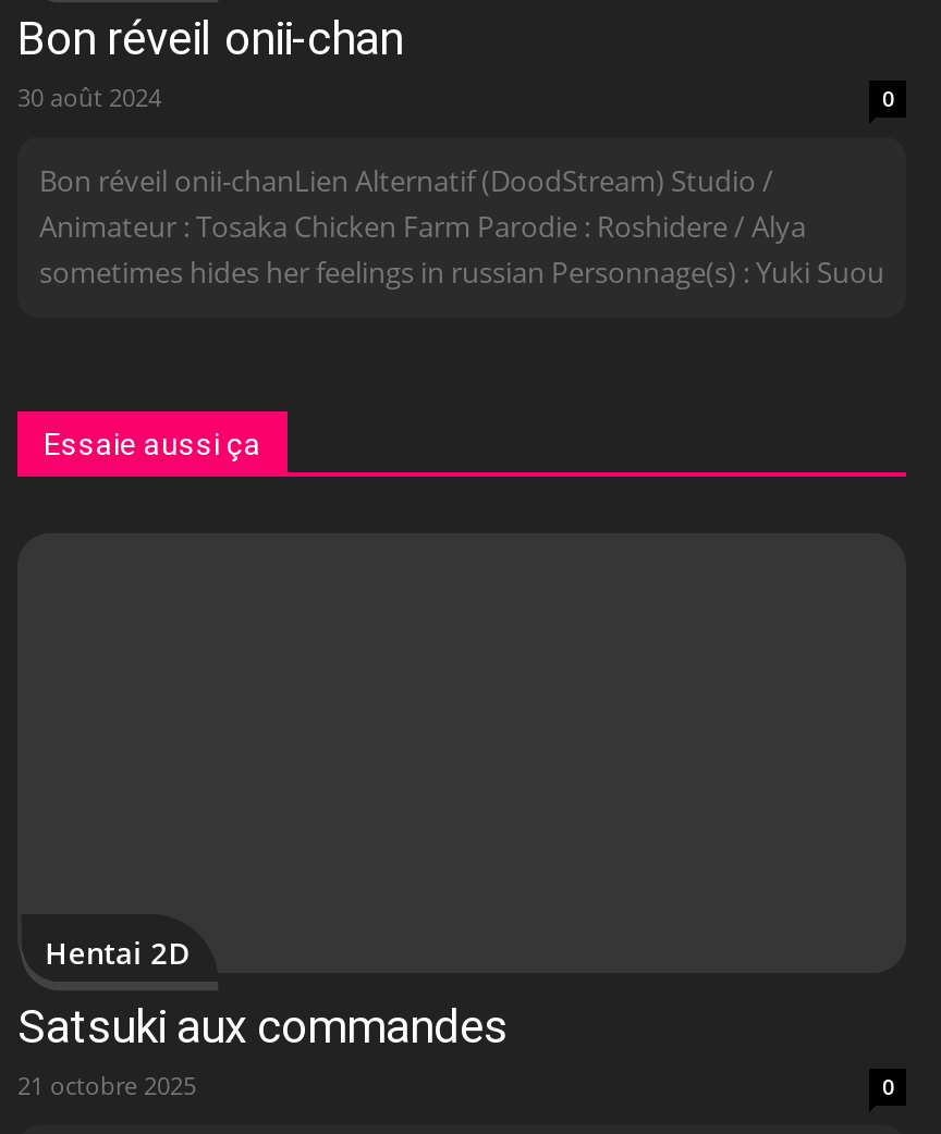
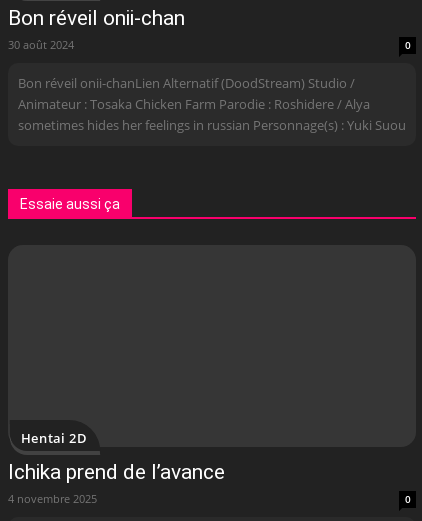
[17,1001,508,1101] Satsuki aux commandes | 21 octobre 2025 -> [8,460,225,506] Ichika prend de l’avance | 4 novembre 2025

